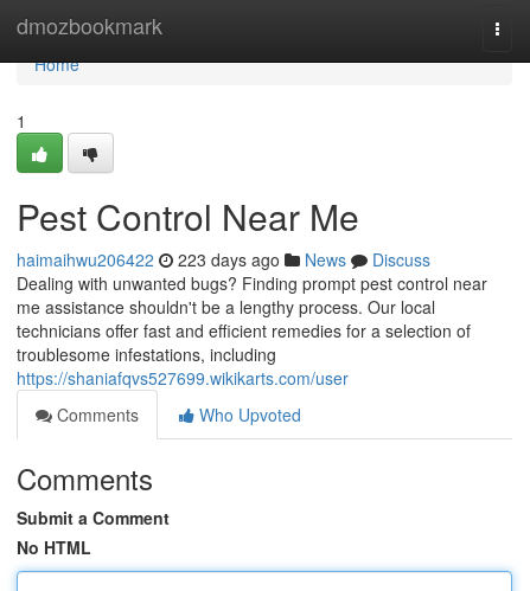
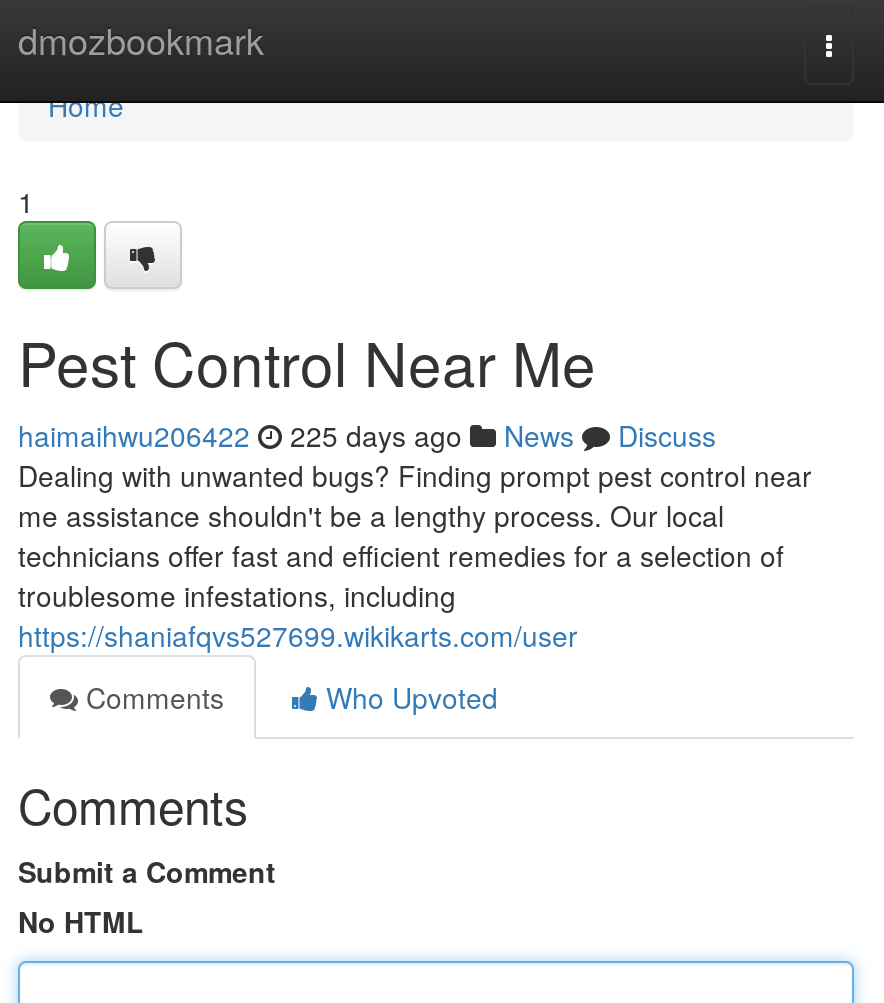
[17,248,430,271] haimaihwu206422 223 days ago News Discuss -> [18,415,716,455] haimaihwu206422 225 days ago News Discuss

